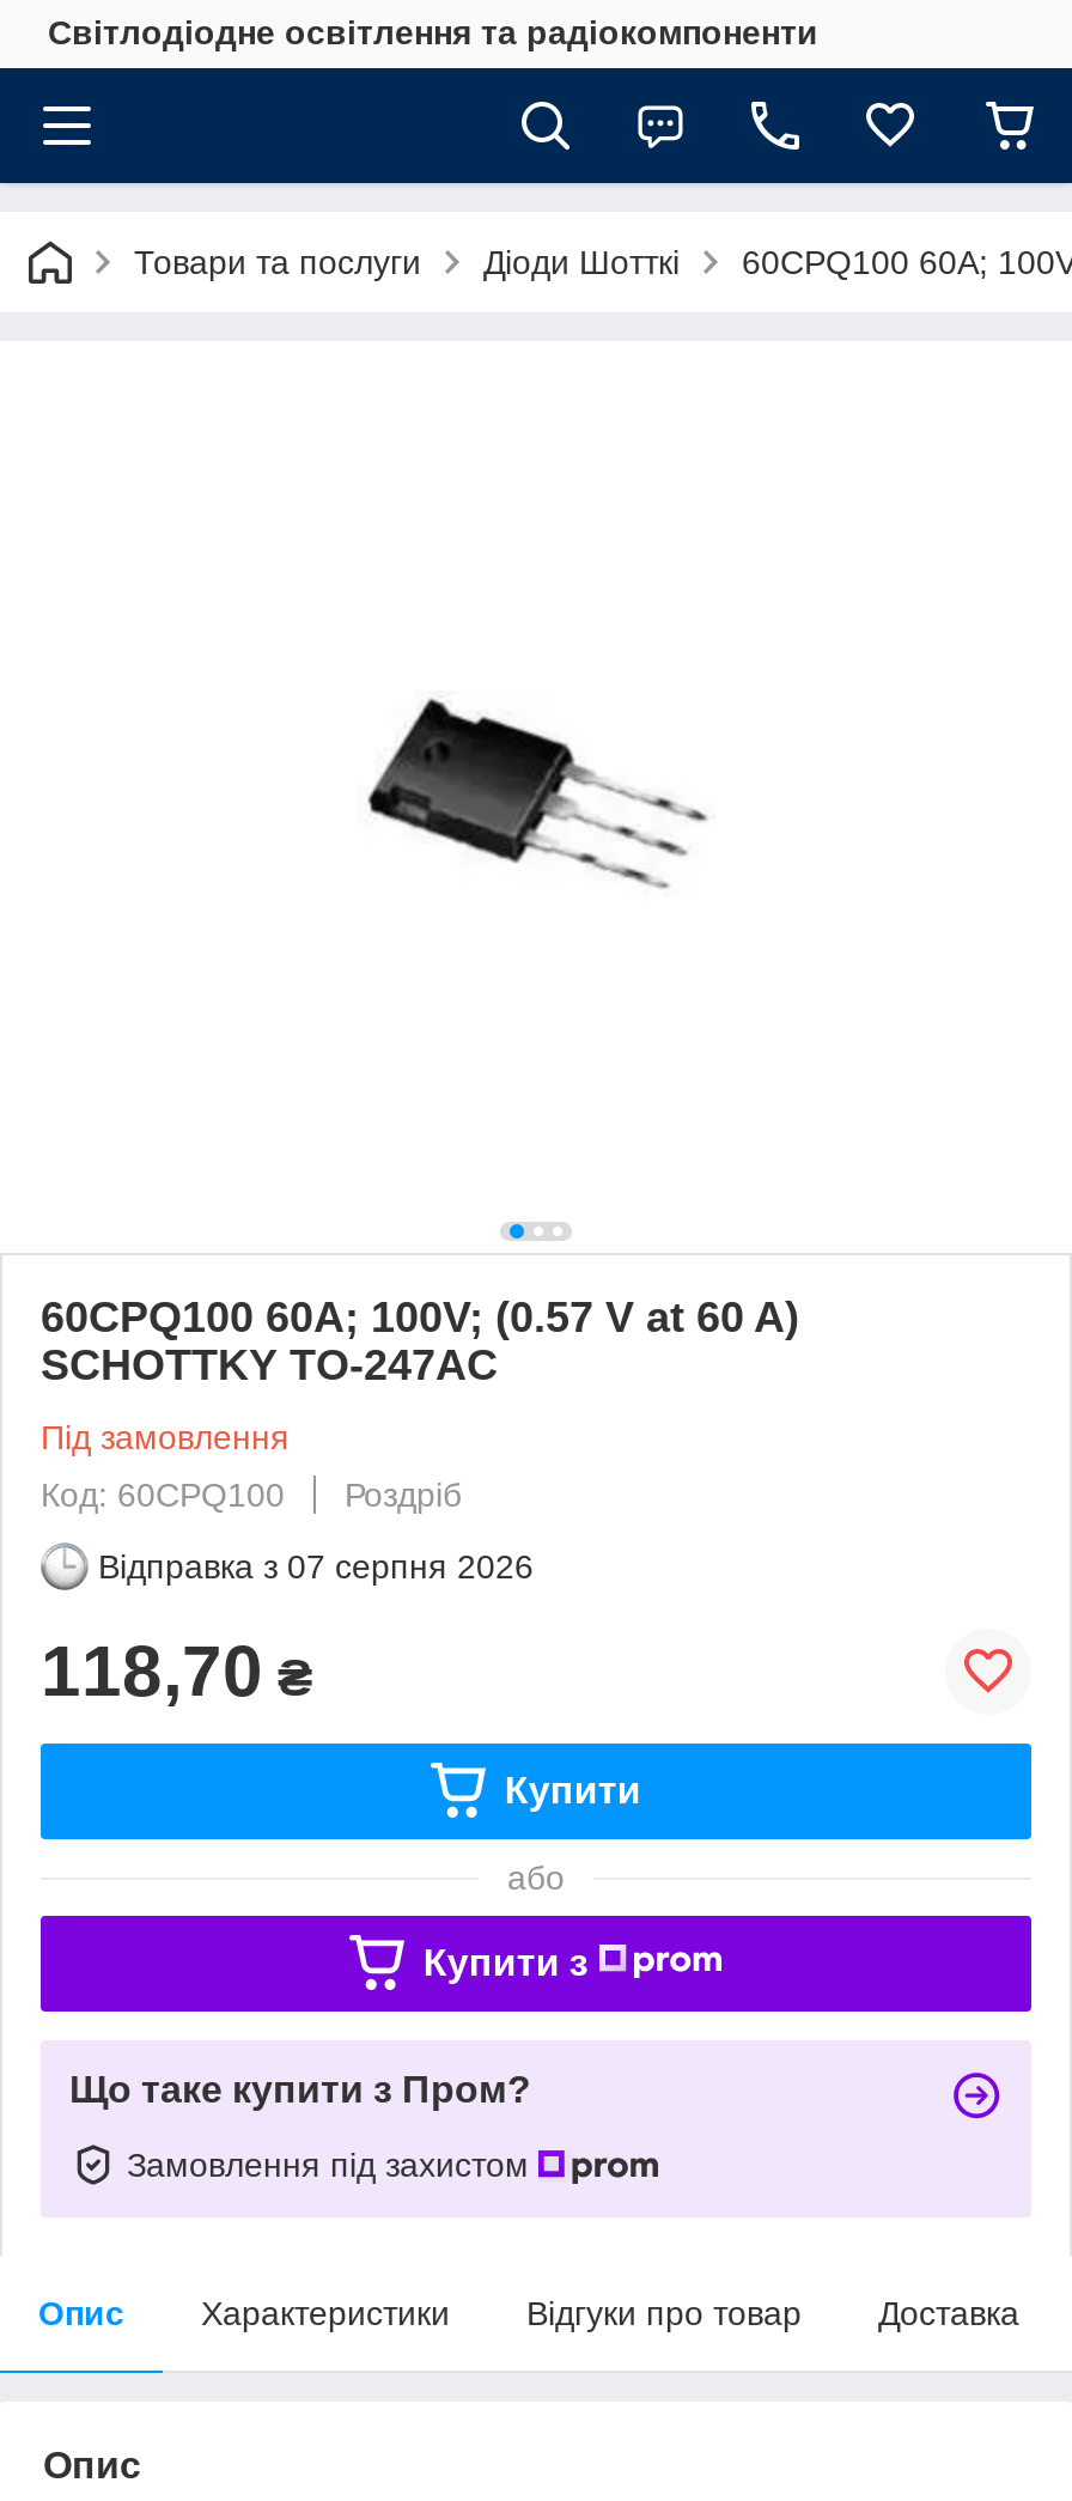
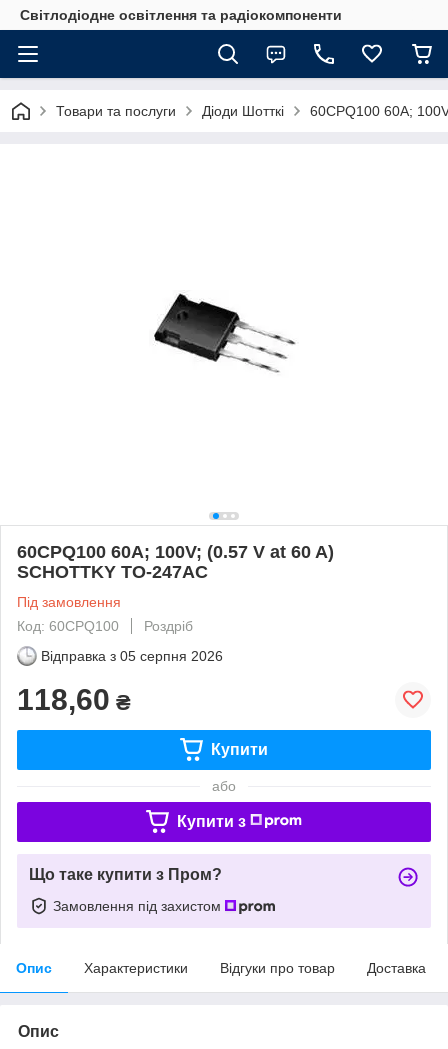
[98,1547,534,1585] Відправка з 07 серпня 2026 -> [41,648,223,664] Відправка з 05 серпня 2026
[41,1631,313,1710] 118,70 ₴ -> [17,683,131,716] 118,60 ₴

